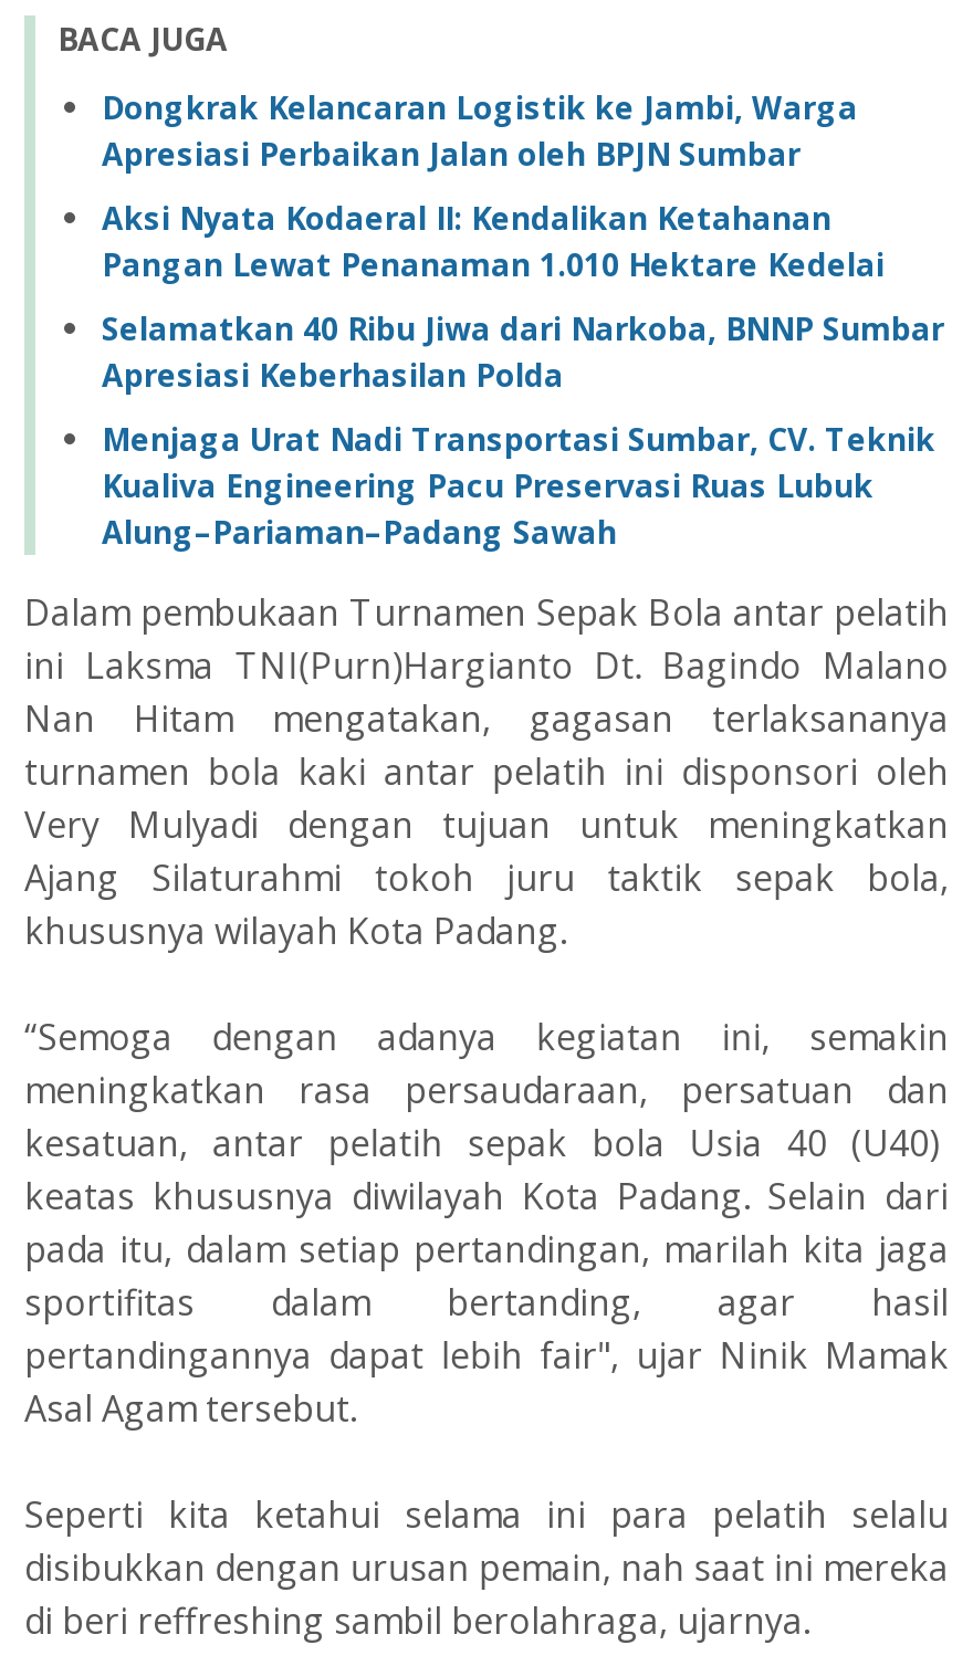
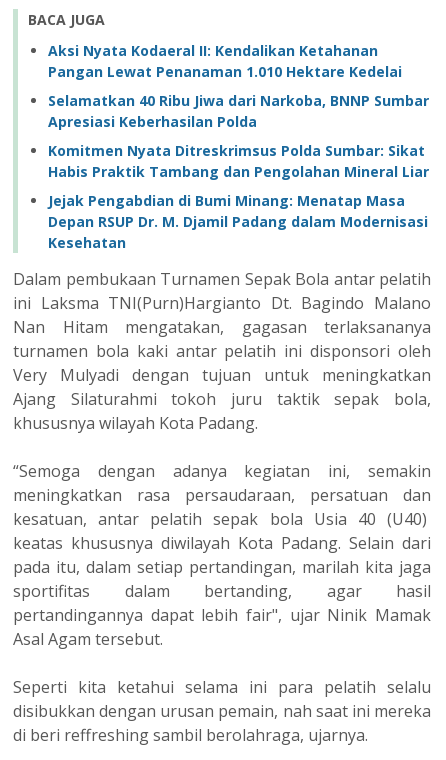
[102,85,858,174] Dongkrak Kelancaran Logistik ke Jambi, Warga | Apresiasi Perbaikan Jalan oleh BPJN Sumbar -> none
moved [102,196,944,395] -> [48,41,429,131]: Aksi Nyata Kodaeral II: Kendalikan Ketahanan | Pangan Lewat Penanaman 1.010 Hektare Kedelai | Selamatkan 40 Ribu Jiwa dari Narkoba, BNNP Sumbar | Apresiasi Keberhasilan Polda
[102,417,935,552] Menjaga Urat Nadi Transportasi Sumbar, CV. Teknik | Kualiva Engineering Pacu Preservasi Ruas Lubuk | Alung–Pariaman–Padang Sawah -> [48,141,429,252] Komitmen Nyata Ditreskrimsus Polda Sumbar: Sikat | Habis Praktik Tambang dan Pengolahan Mineral Liar | Jejak Pengabdian di Bumi Minang: Menatap Masa | Depan RSUP Dr. M. Djamil Padang dalam Modernisasi | Kesehatan

